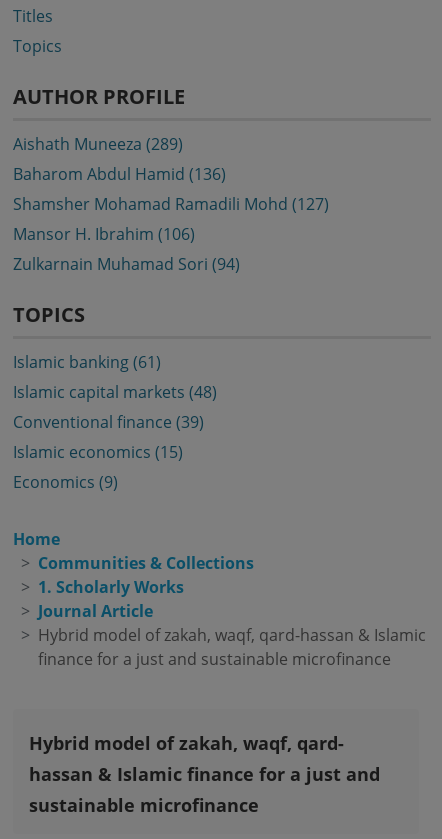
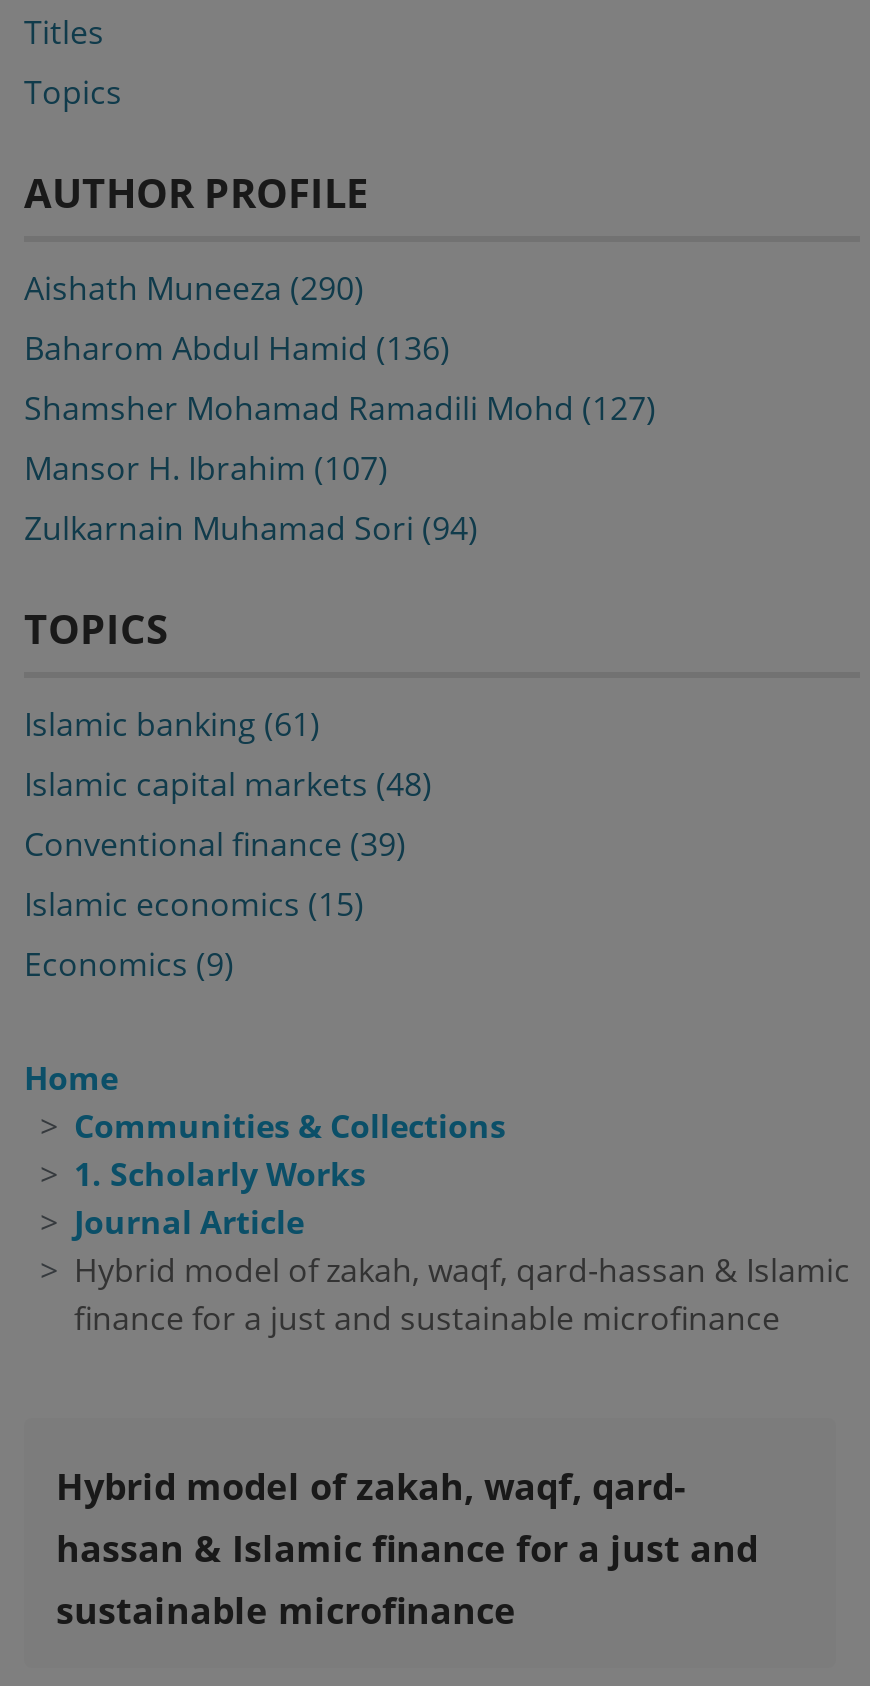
[13,133,183,155] Aishath Muneeza (289) -> [24,266,364,310] Aishath Muneeza (290)
[13,223,195,245] Mansor H. Ibrahim (106) -> [24,446,388,490] Mansor H. Ibrahim (107)

